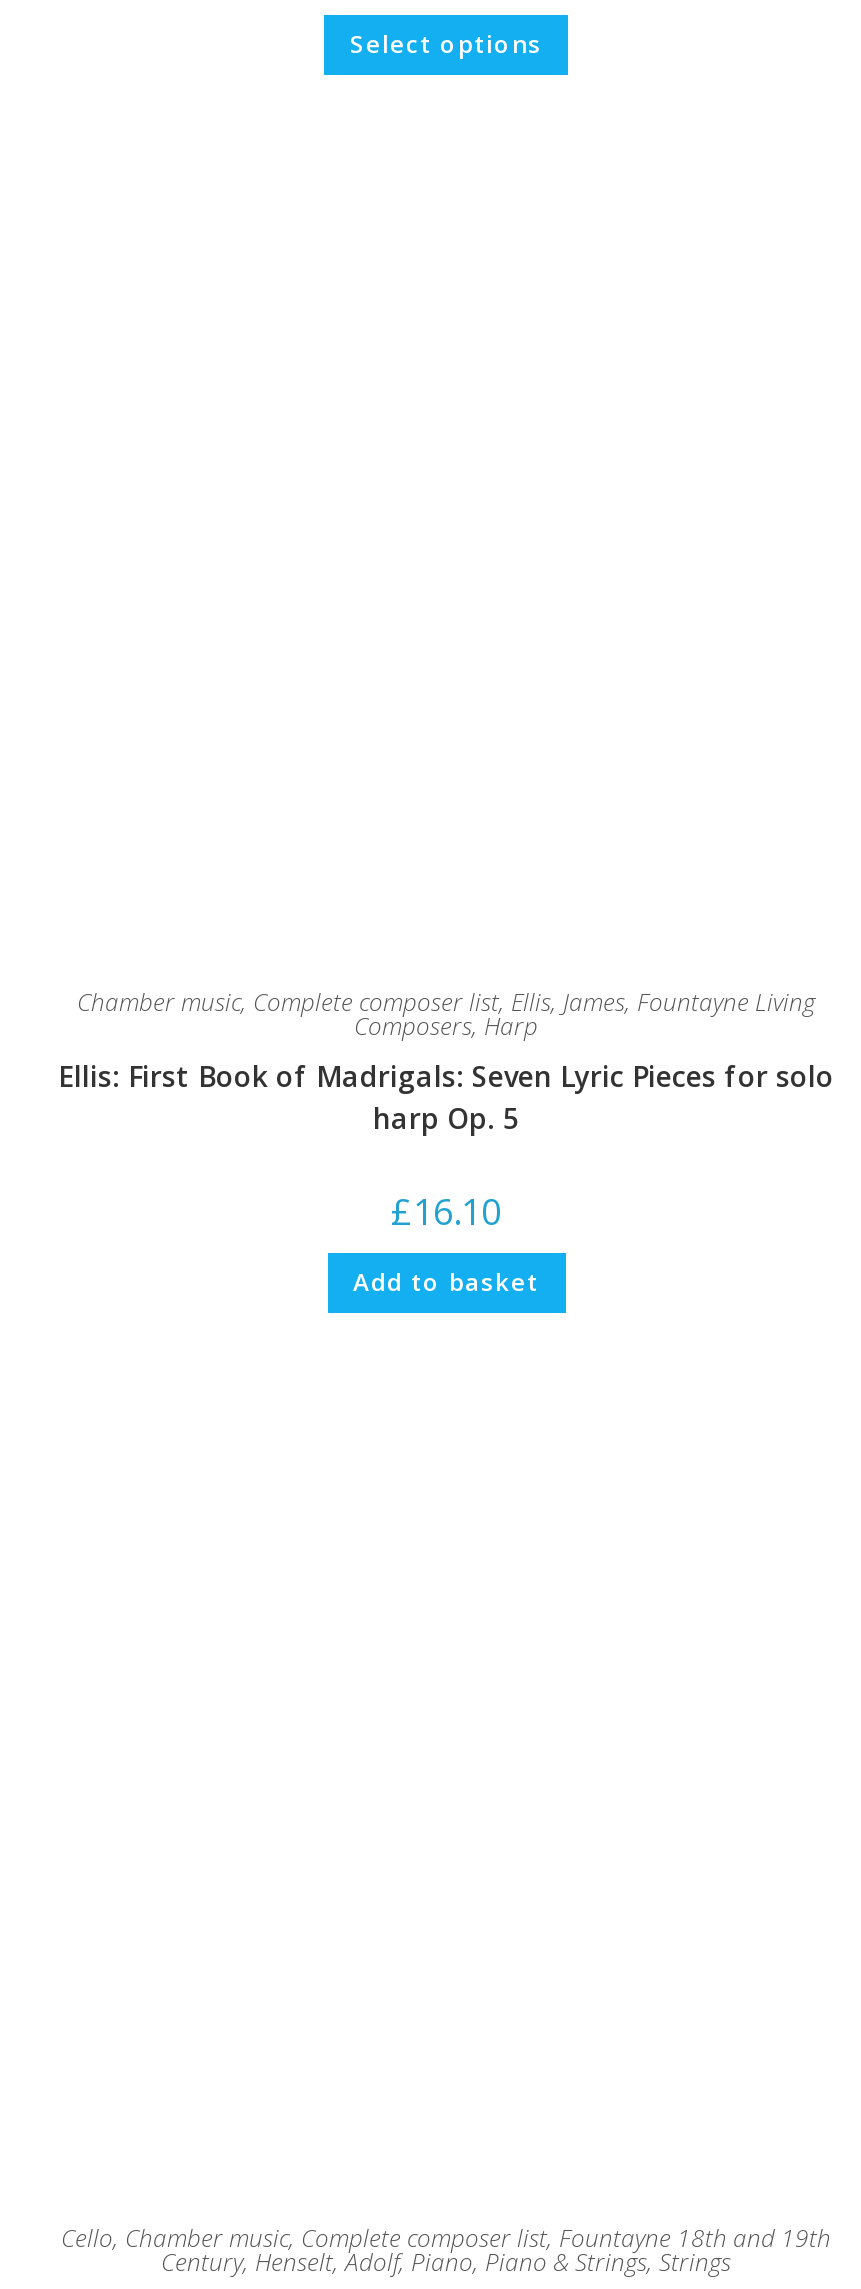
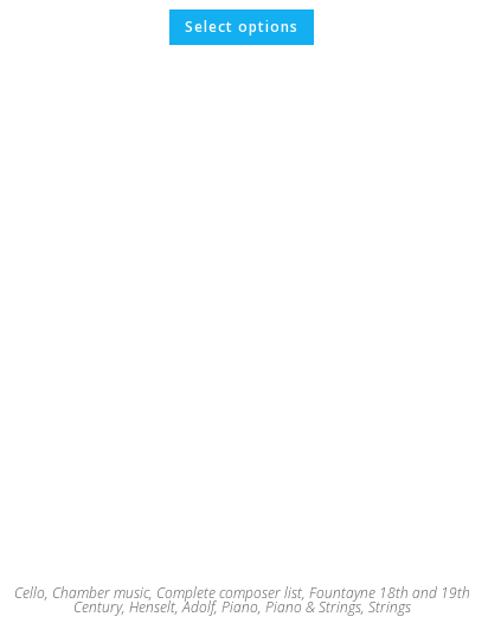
[58,984,834,1298] Chamber music, Complete composer list, Ellis, James, Fountayne Living | Composers,Harp | Ellis: First Book of Madrigals: Seven Lyric Pieces for solo | harp Op. 5 | £16.10 | Add to basket -> none

